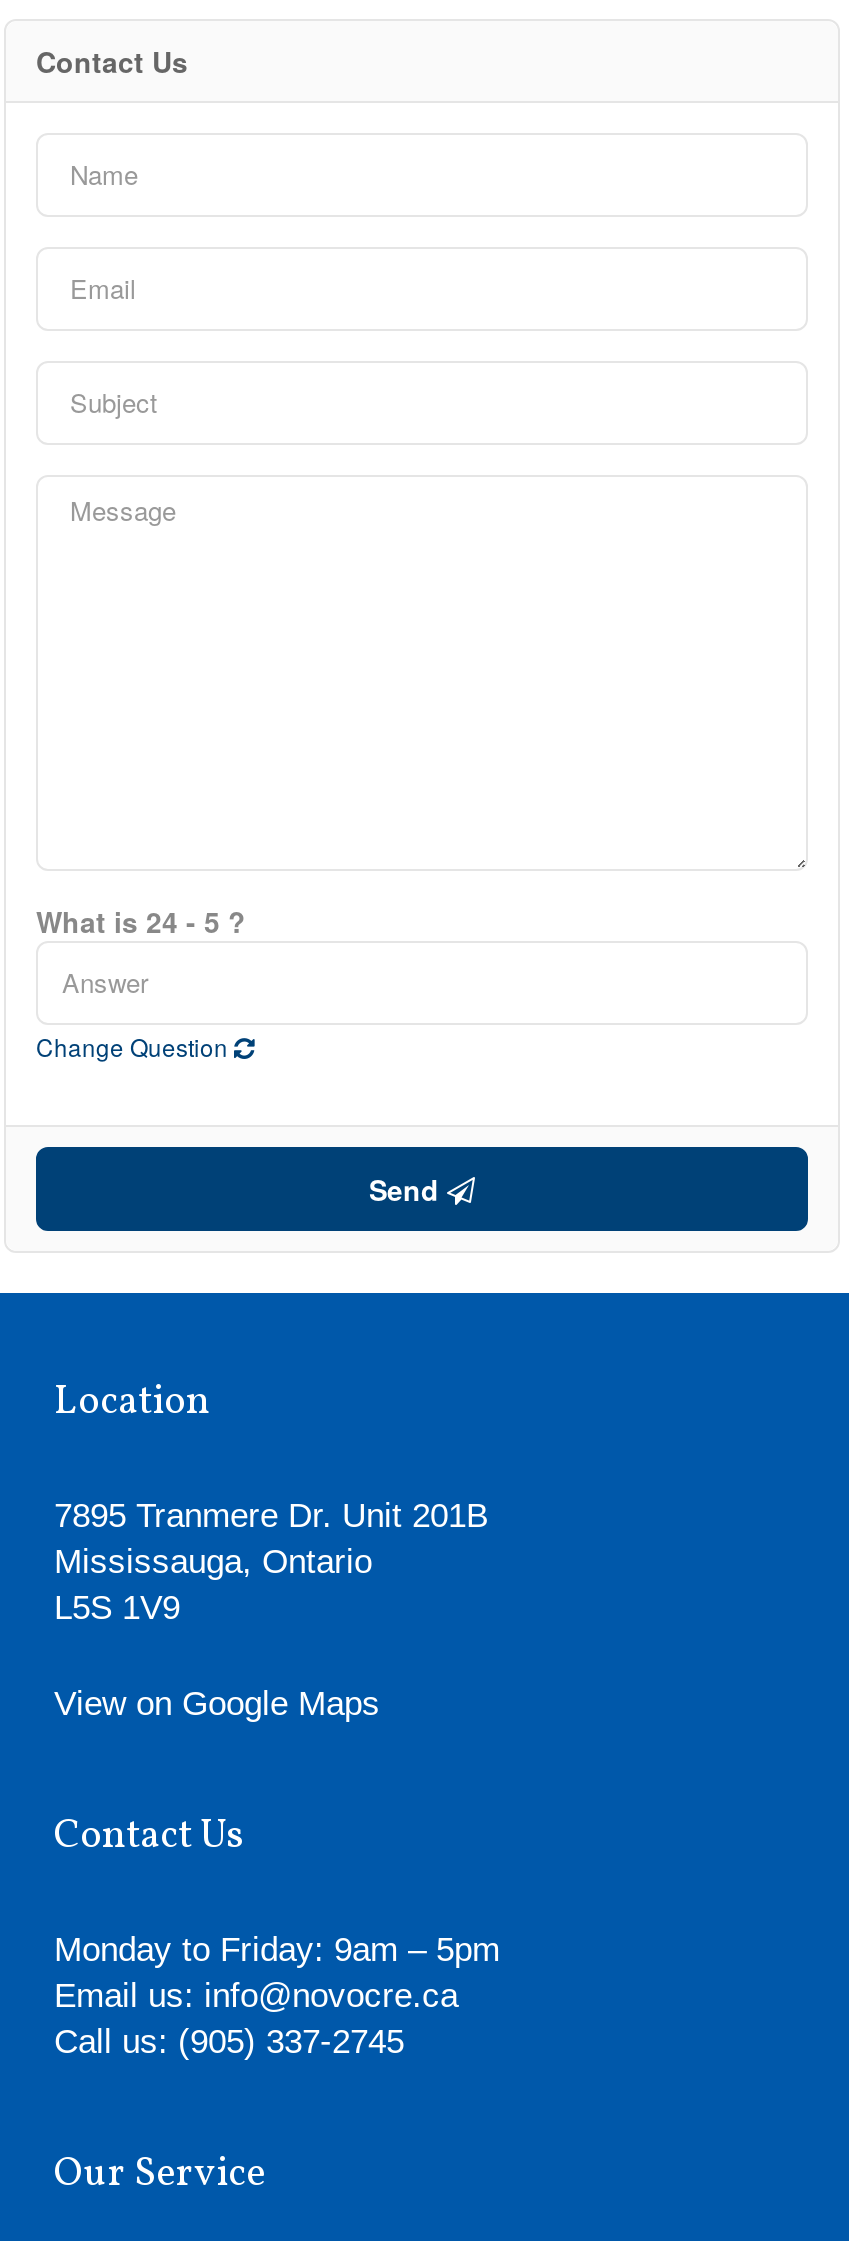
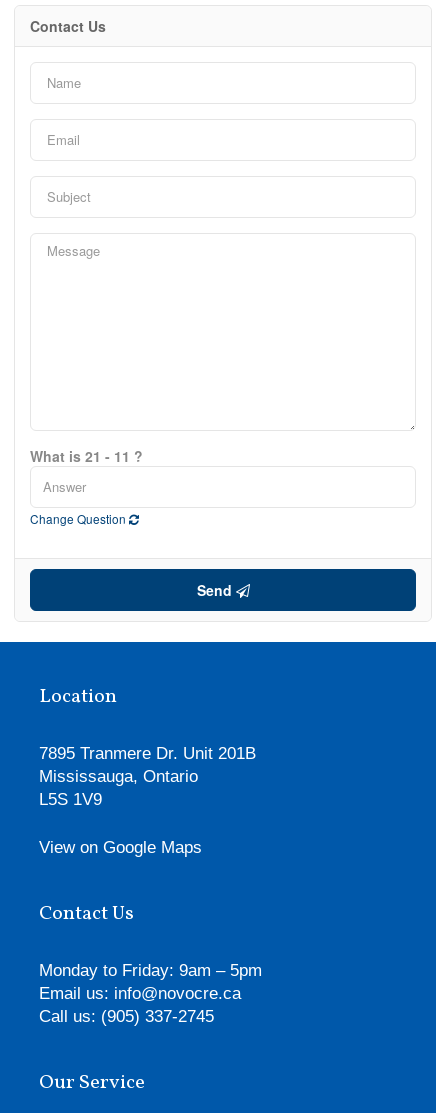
[36,900,246,940] What is 24 - 5 ? -> [30,445,143,465] What is 21 - 11 ?

